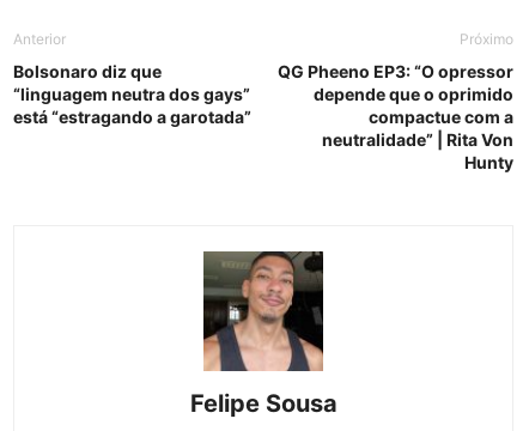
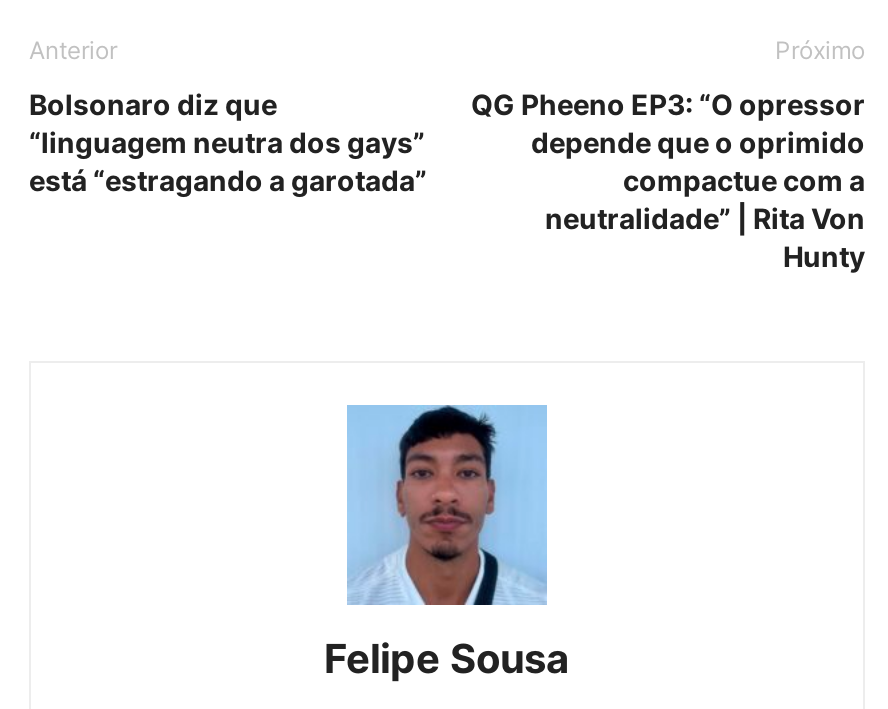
[202,250,324,372] [image] -> [345,404,549,608] [image]

